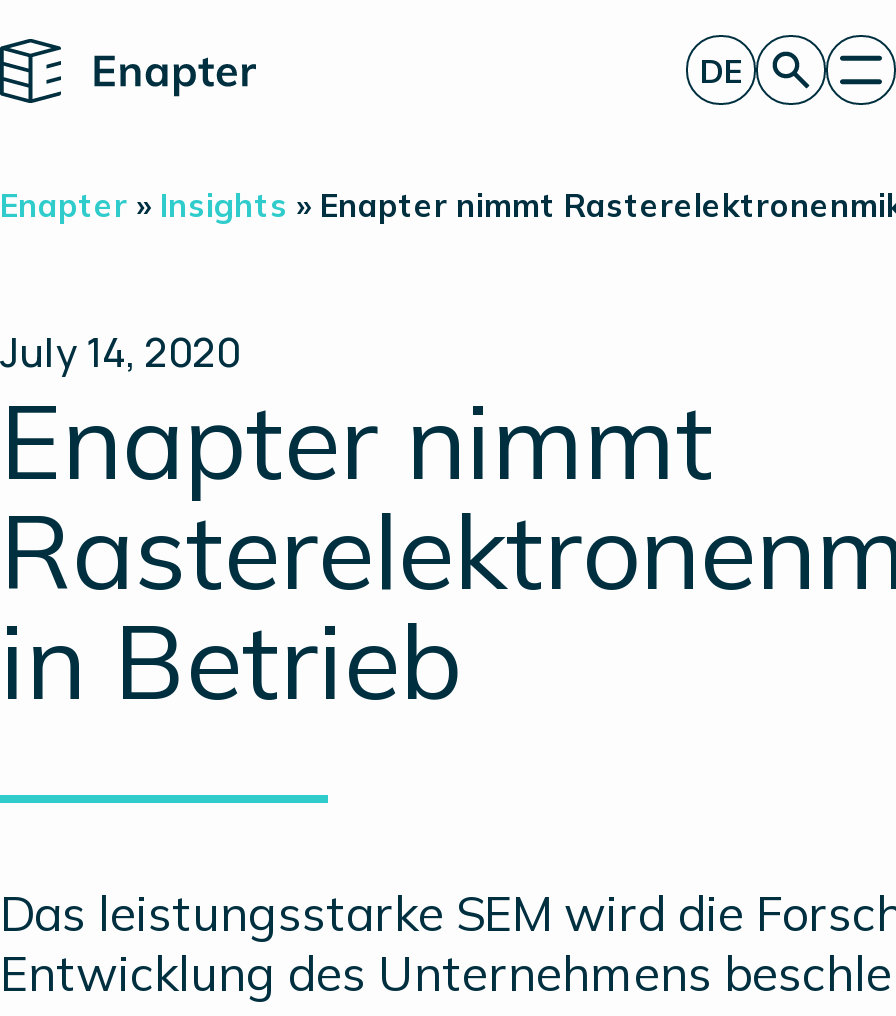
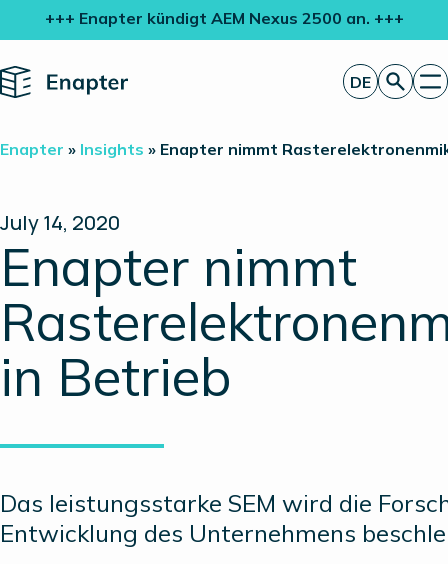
none -> [44,8,403,28] +++ Enapter kündigt AEM Nexus 2500 an. +++

